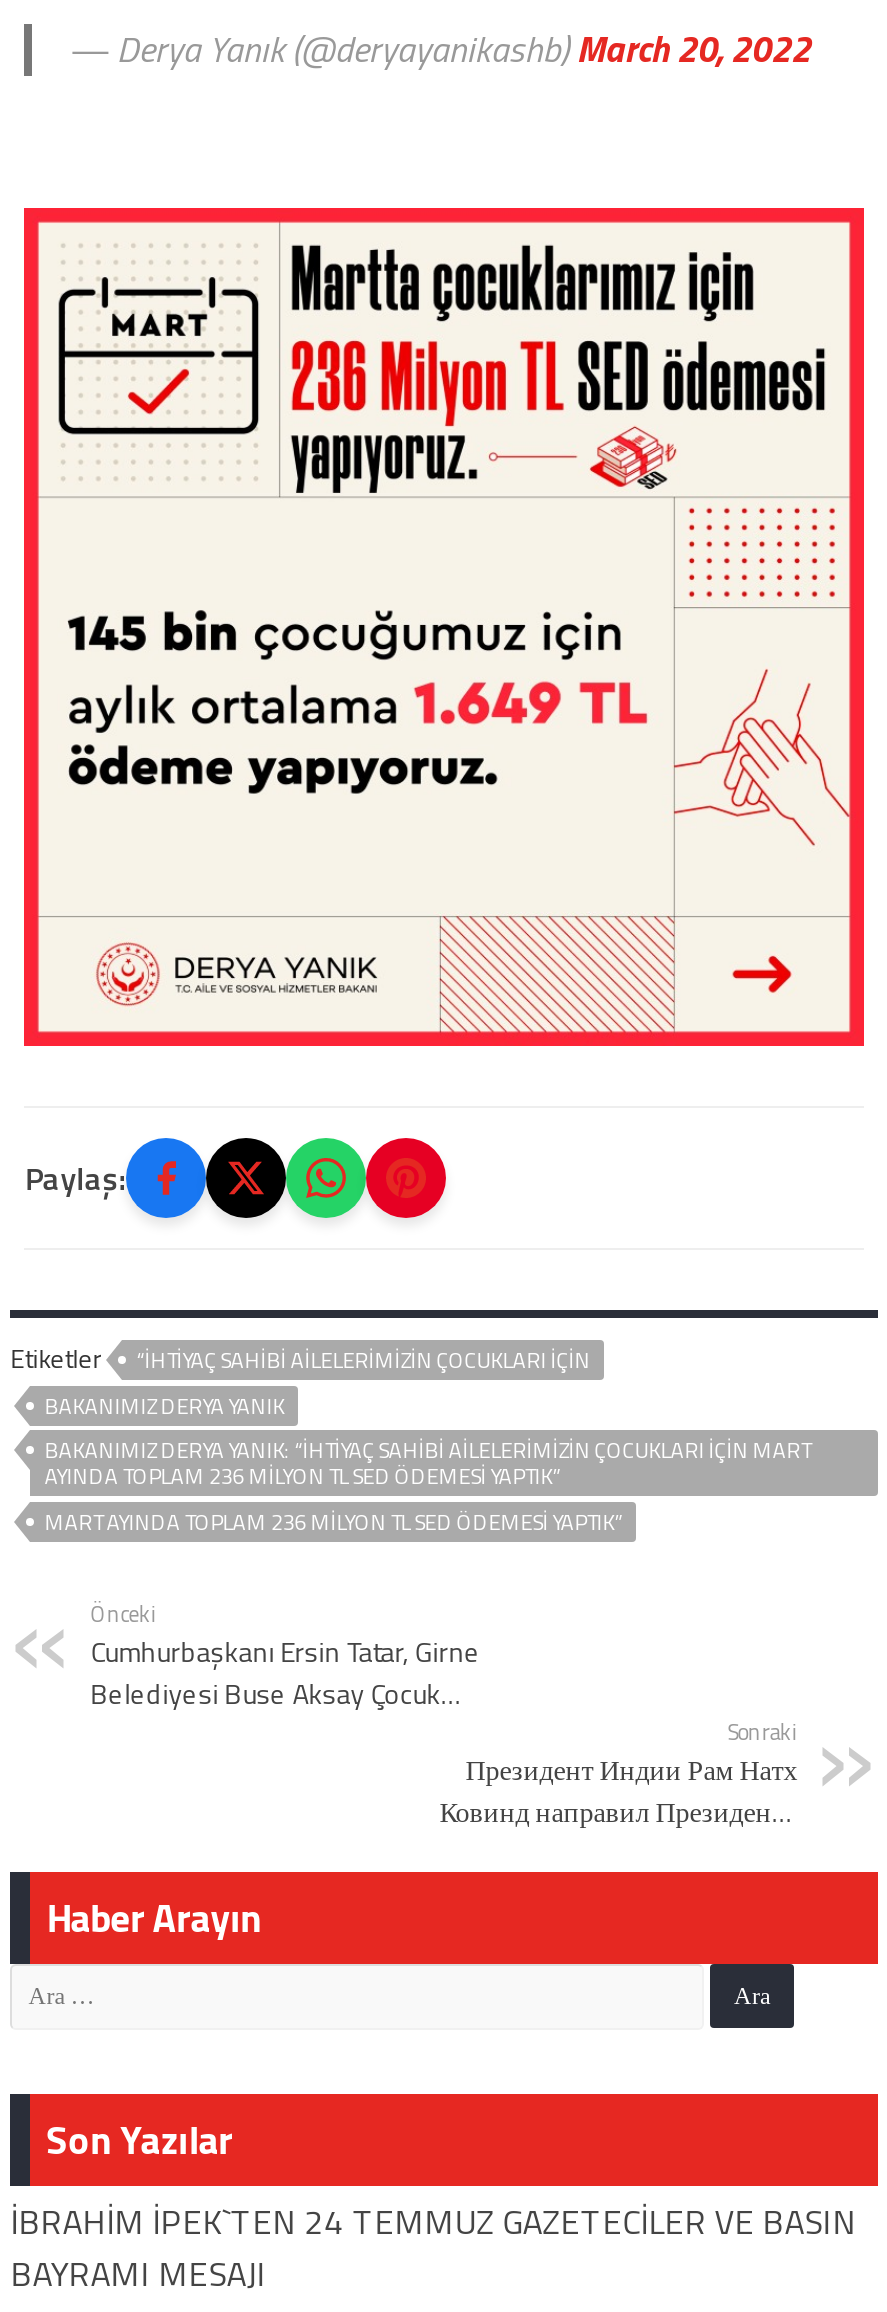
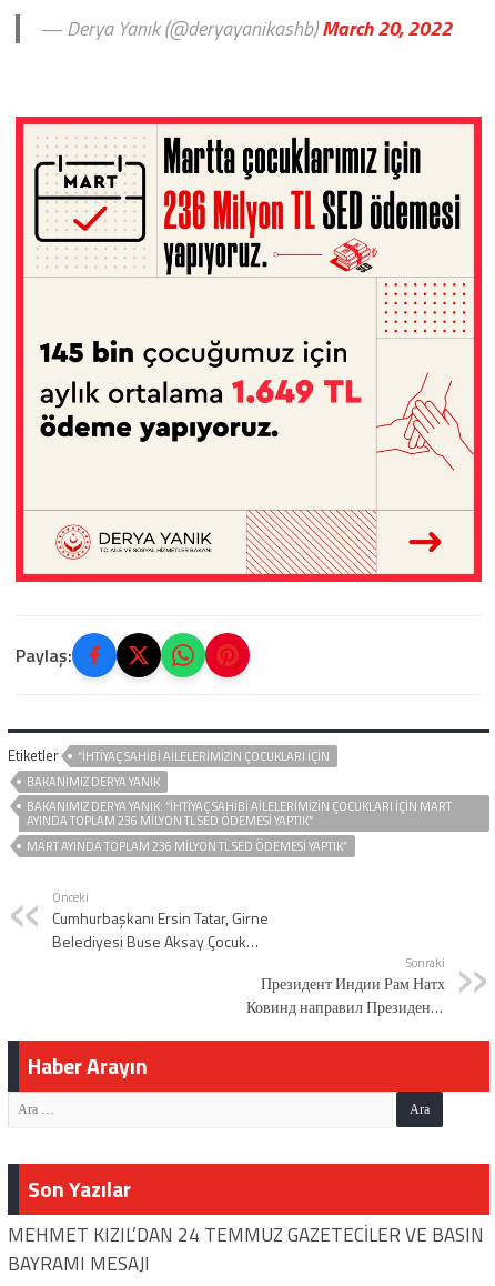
[10,2196,856,2248] İBRAHİM İPEK`TEN 24 TEMMUZ GAZETECİLER VE BASIN -> [8,1220,484,1249] MEHMET KIZIL’DAN 24 TEMMUZ GAZETECİLER VE BASIN

